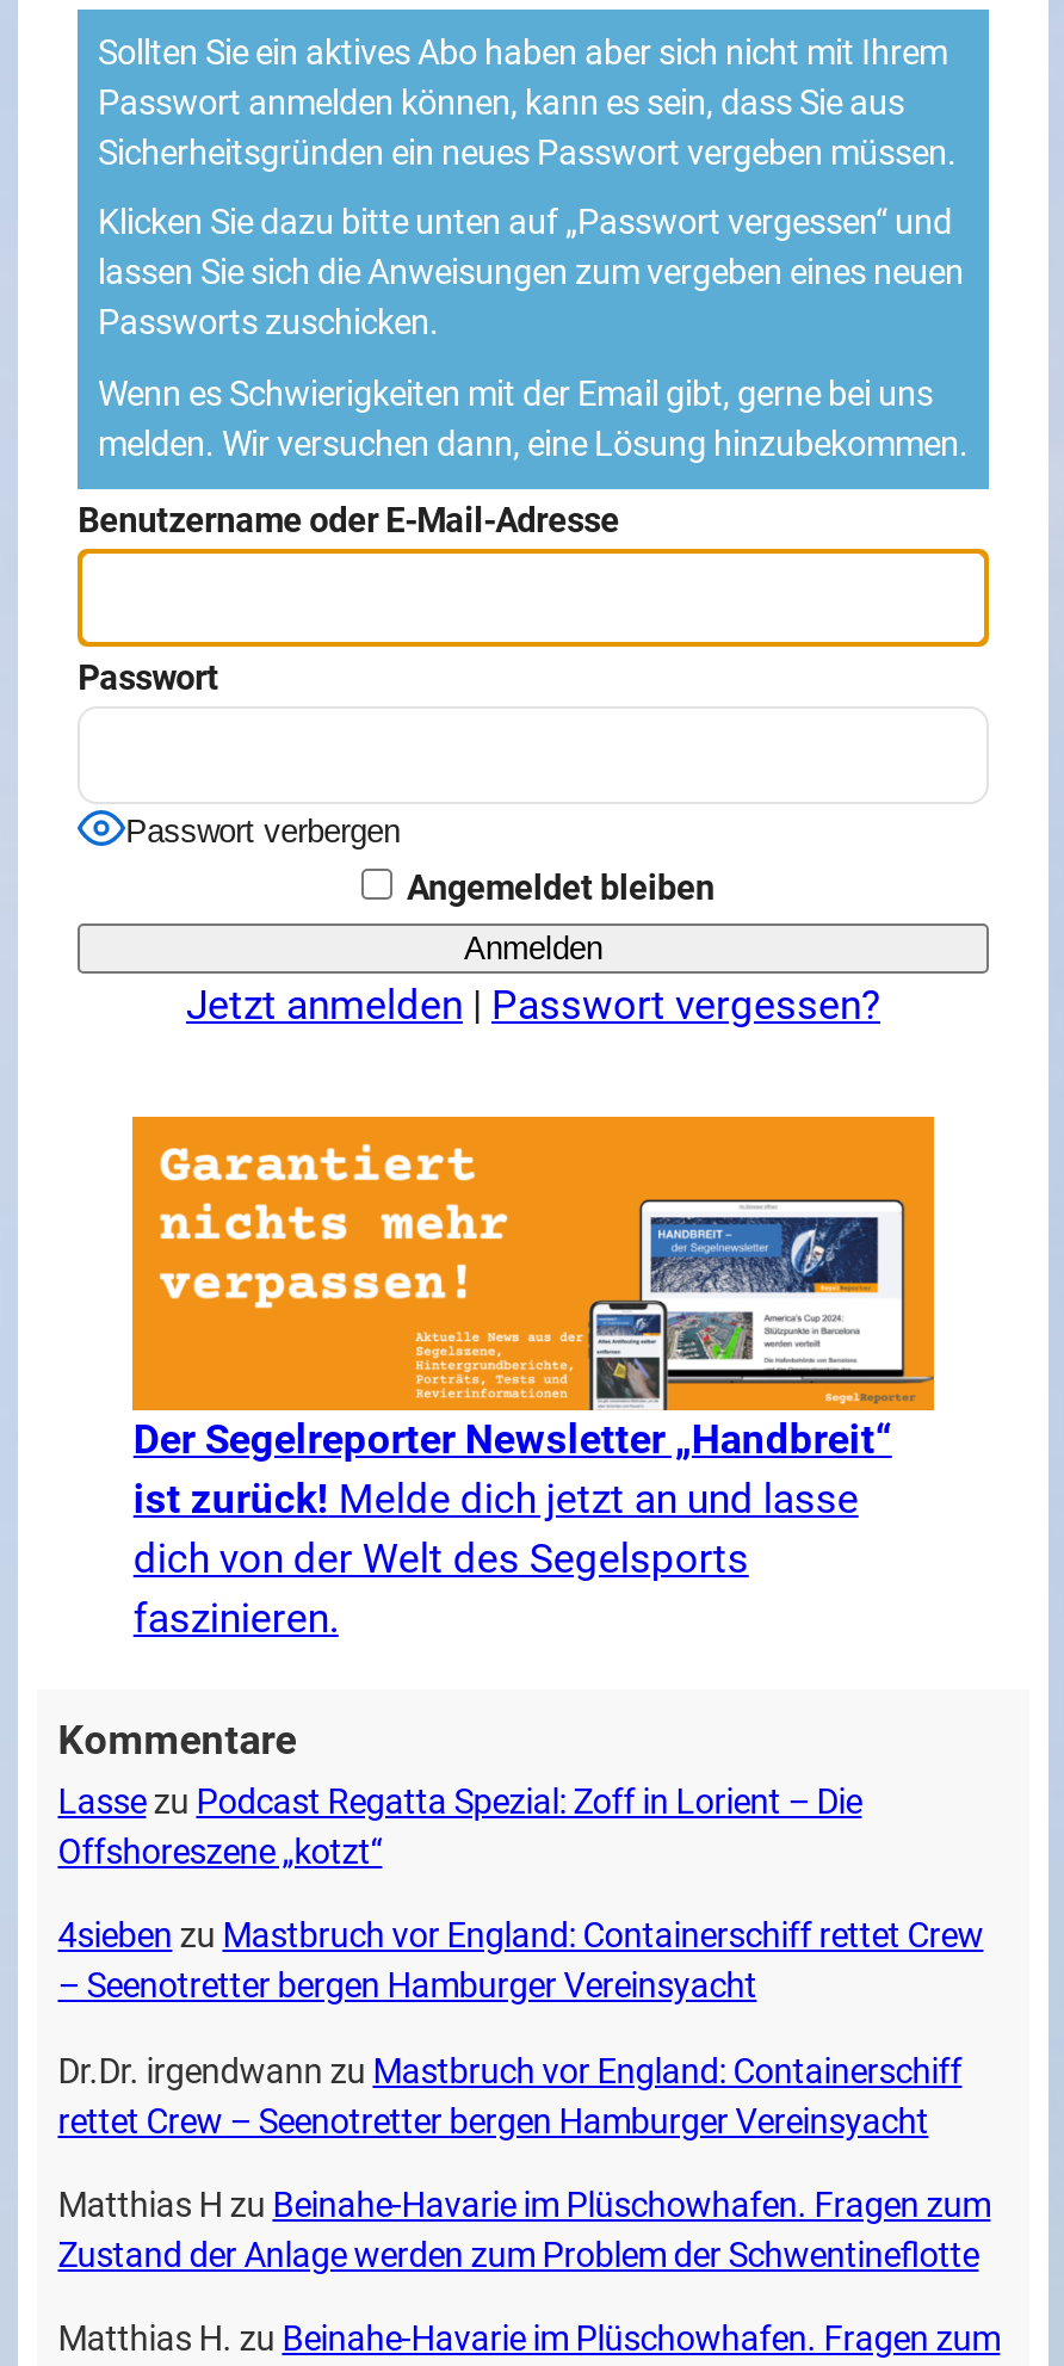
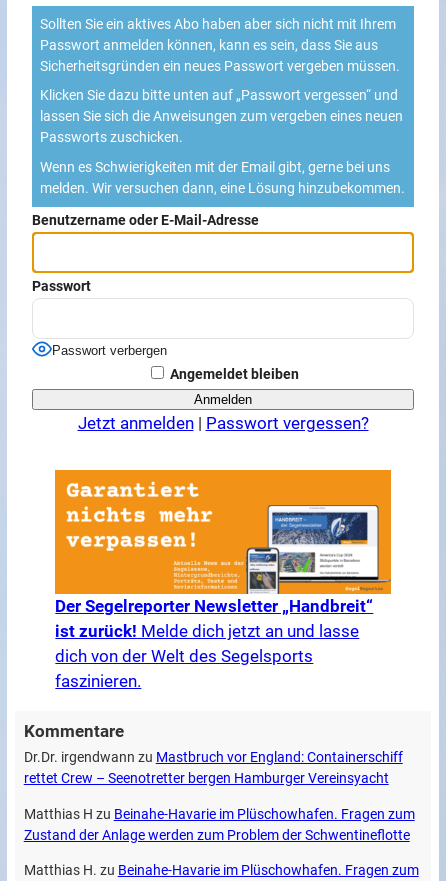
[58,1782,983,2008] Lasse zu Podcast Regatta Spezial: Zoff in Lorient – Die | Offshoreszene „kotzt“ | 4sieben zu Mastbruch vor England: Containerschiff rettet Crew | – Seenotretter bergen Hamburger Vereinsyacht -> none

